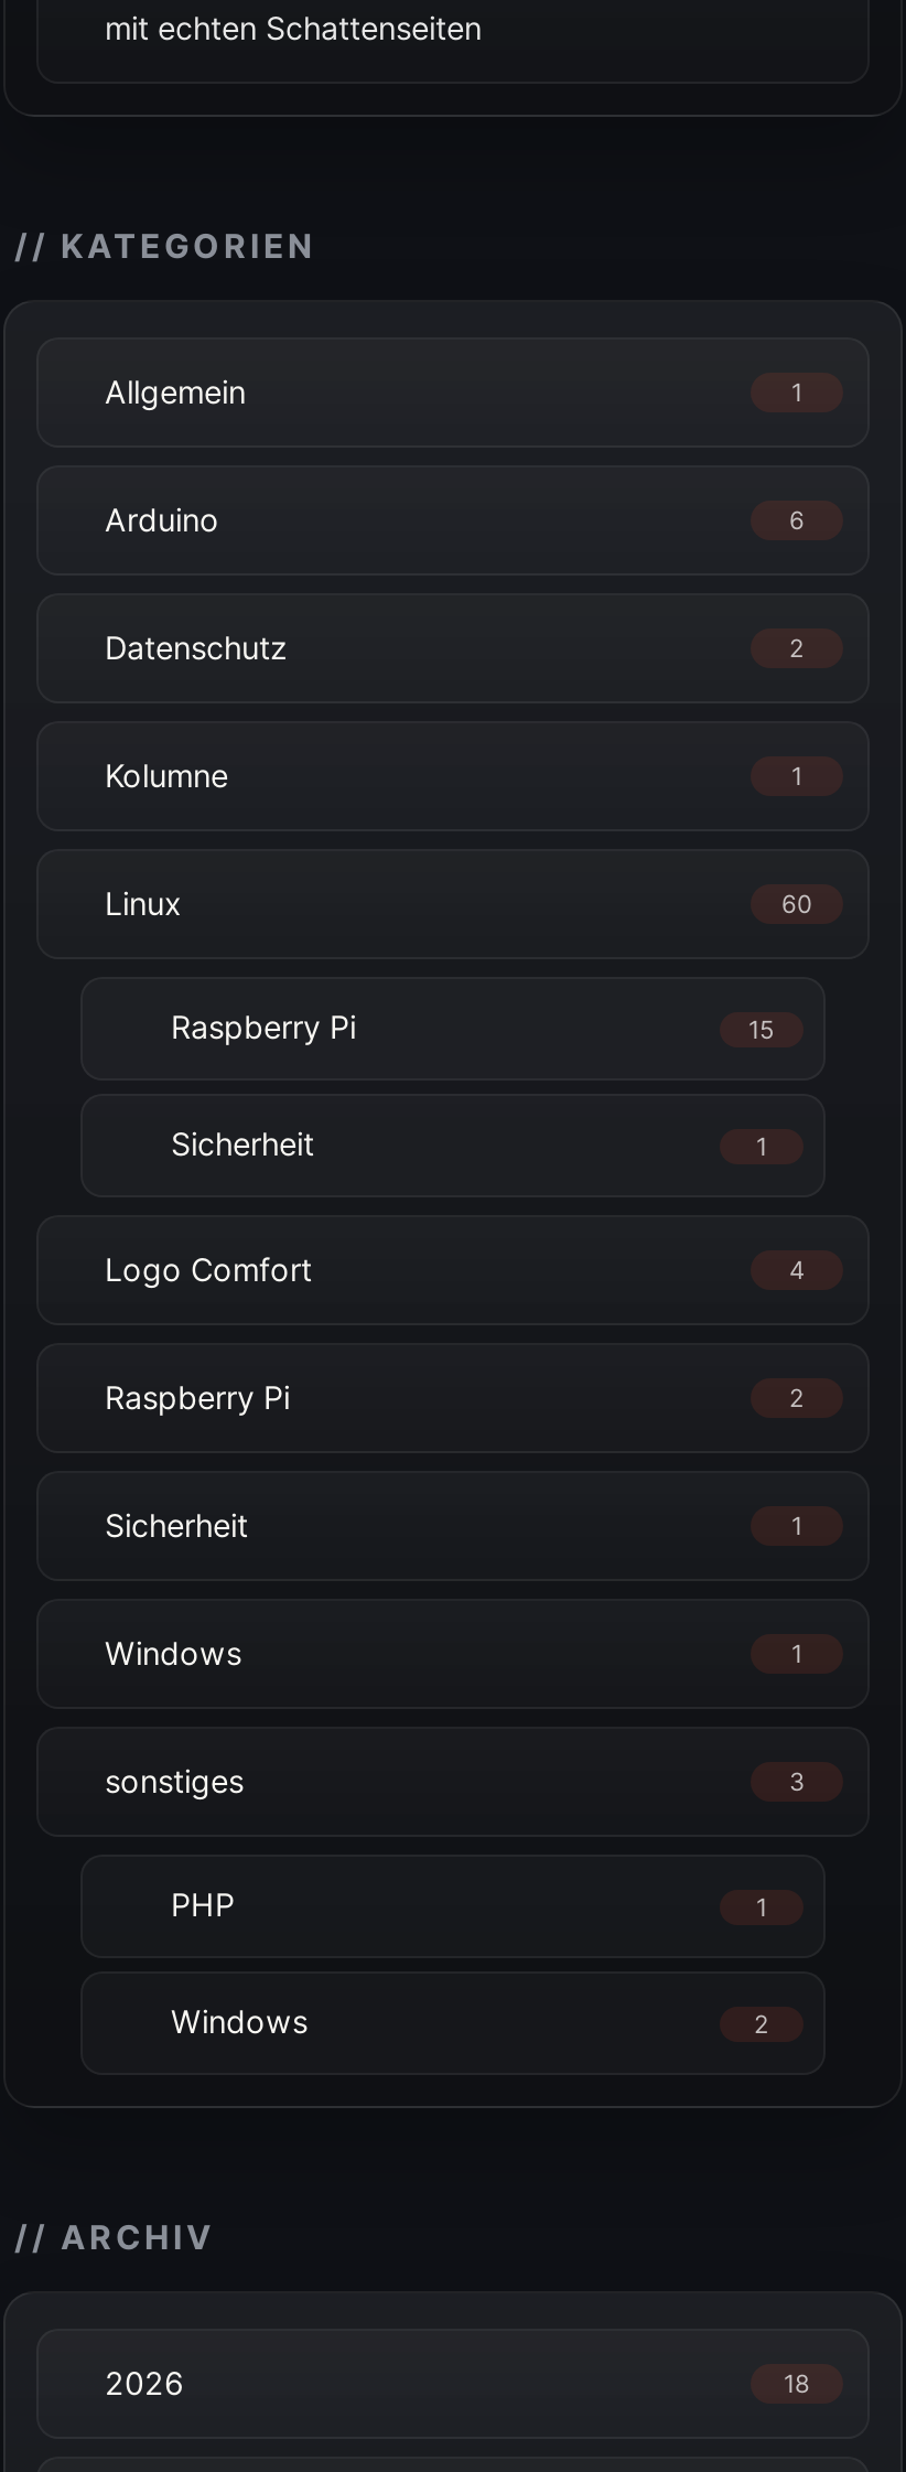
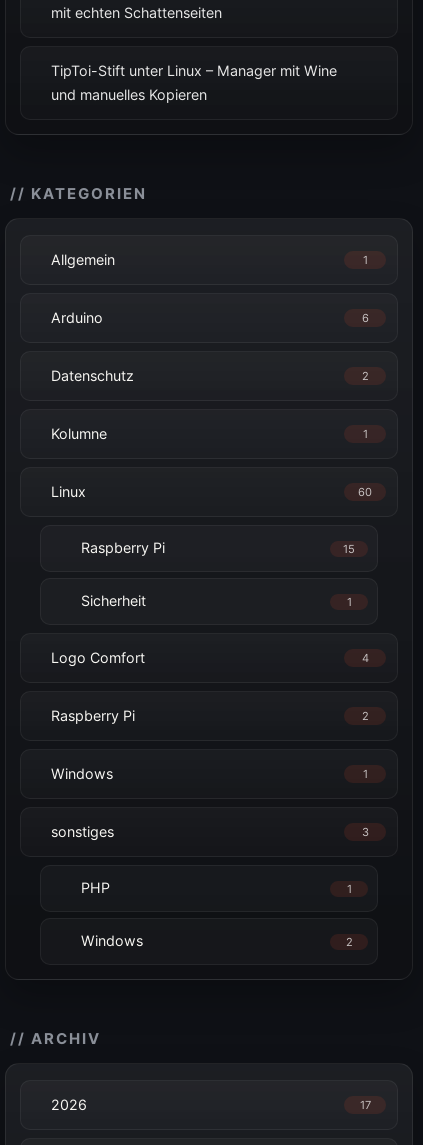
none -> [51,62,337,103] TipToi-Stift unter Linux – Manager mit Wine | und manuelles Kopieren
moved [14,225,812,1416] -> [10,184,372,724]: // KATEGORIEN | Allgemein | 1 | ... | Raspberry Pi | 2
[105,1506,802,1544] Sicherheit | 1 -> none
[784,2368,810,2399] 18 -> [359,1098,370,1112] 17

